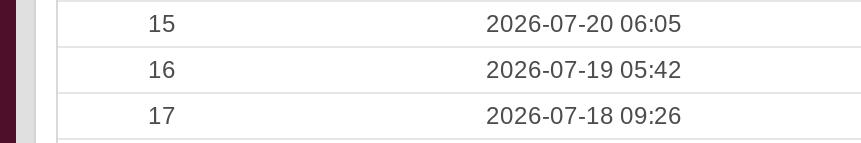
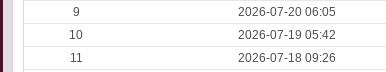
[148,10,176,38] 15 -> [72,5,79,19] 9
[148,56,176,84] 16 -> [69,28,83,42] 10
[148,102,176,130] 17 -> [69,51,82,65] 11

